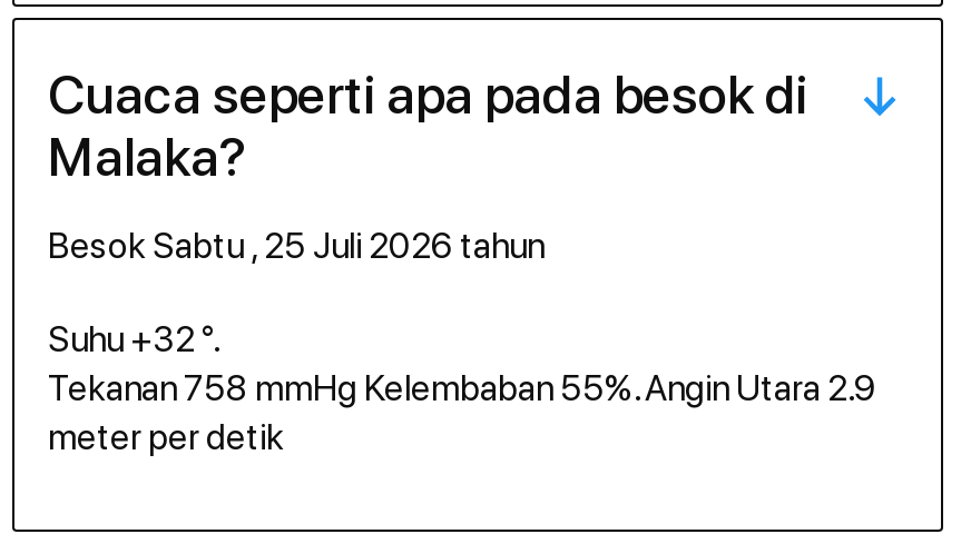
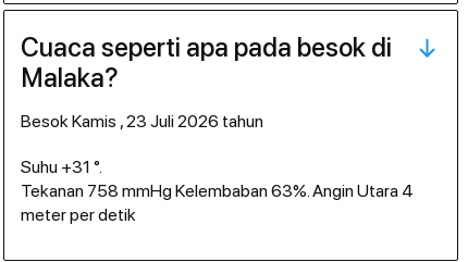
[70,225,545,267] besok Sabtu , 25 Juli 2026 tahun -> [32,111,263,132] besok Kamis , 23 Juli 2026 tahun
[48,318,219,360] Suhu +32 °. -> [21,157,102,177] Suhu +31 °.
[48,367,876,409] Tekanan 758 mmHg Kelembaban 55%. Angin Utara 2.9 -> [21,180,414,201] Tekanan 758 mmHg Kelembaban 63%. Angin Utara 4

